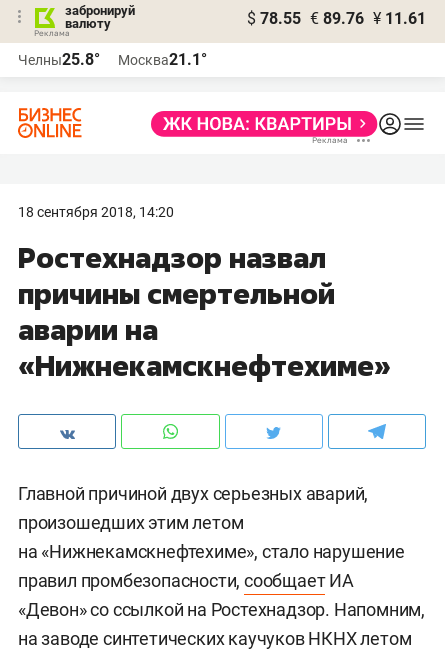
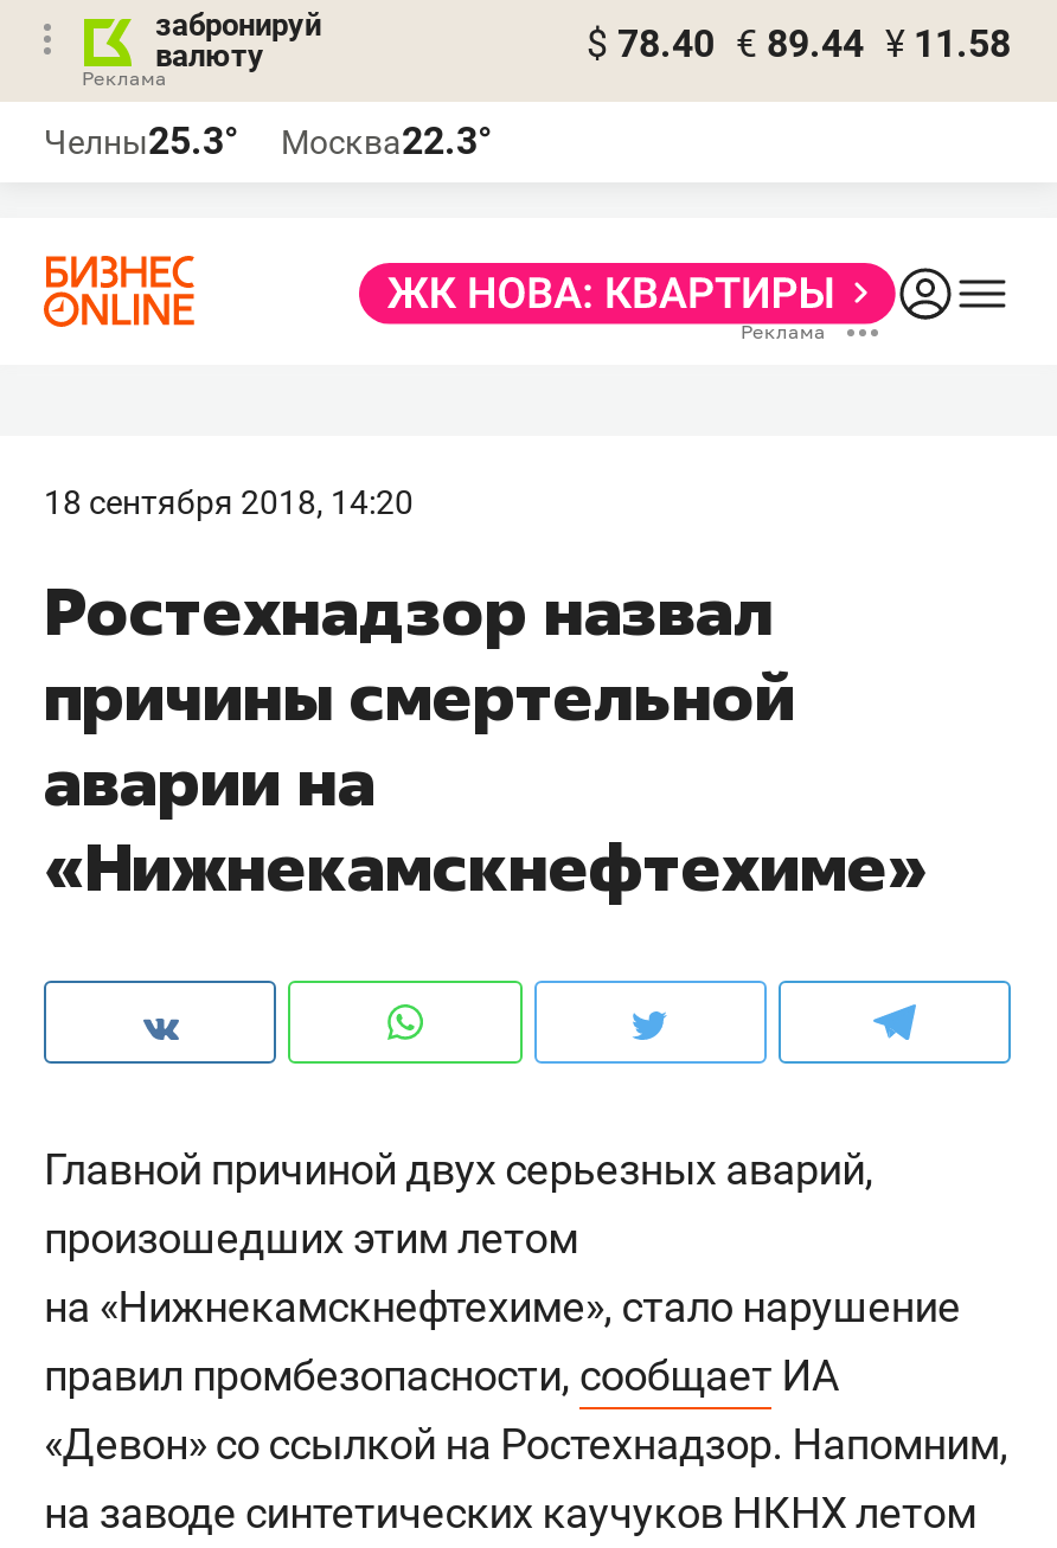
[247,9,426,28] $ 78.55 € 89.76 ¥ 11.61 -> [587,21,1011,66] $ 78.40 € 89.44 ¥ 11.58
[18,50,100,69] Челны25.8° -> [44,118,238,163] Челны25.3°
[118,50,207,69] Москва21.1° -> [281,118,492,163] Москва22.3°

